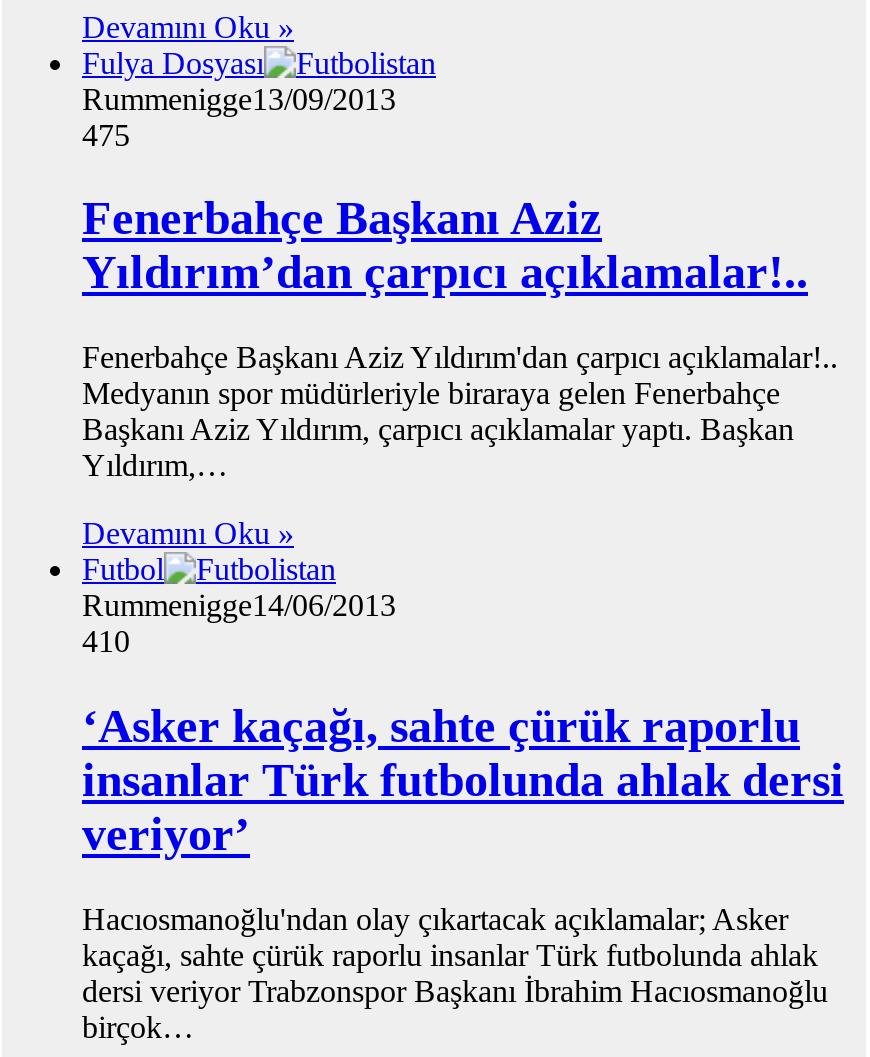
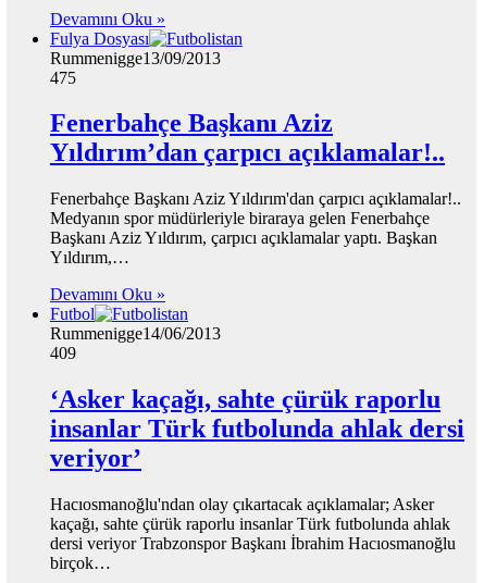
[82,625,130,659] 410 -> [50,344,76,363] 409

